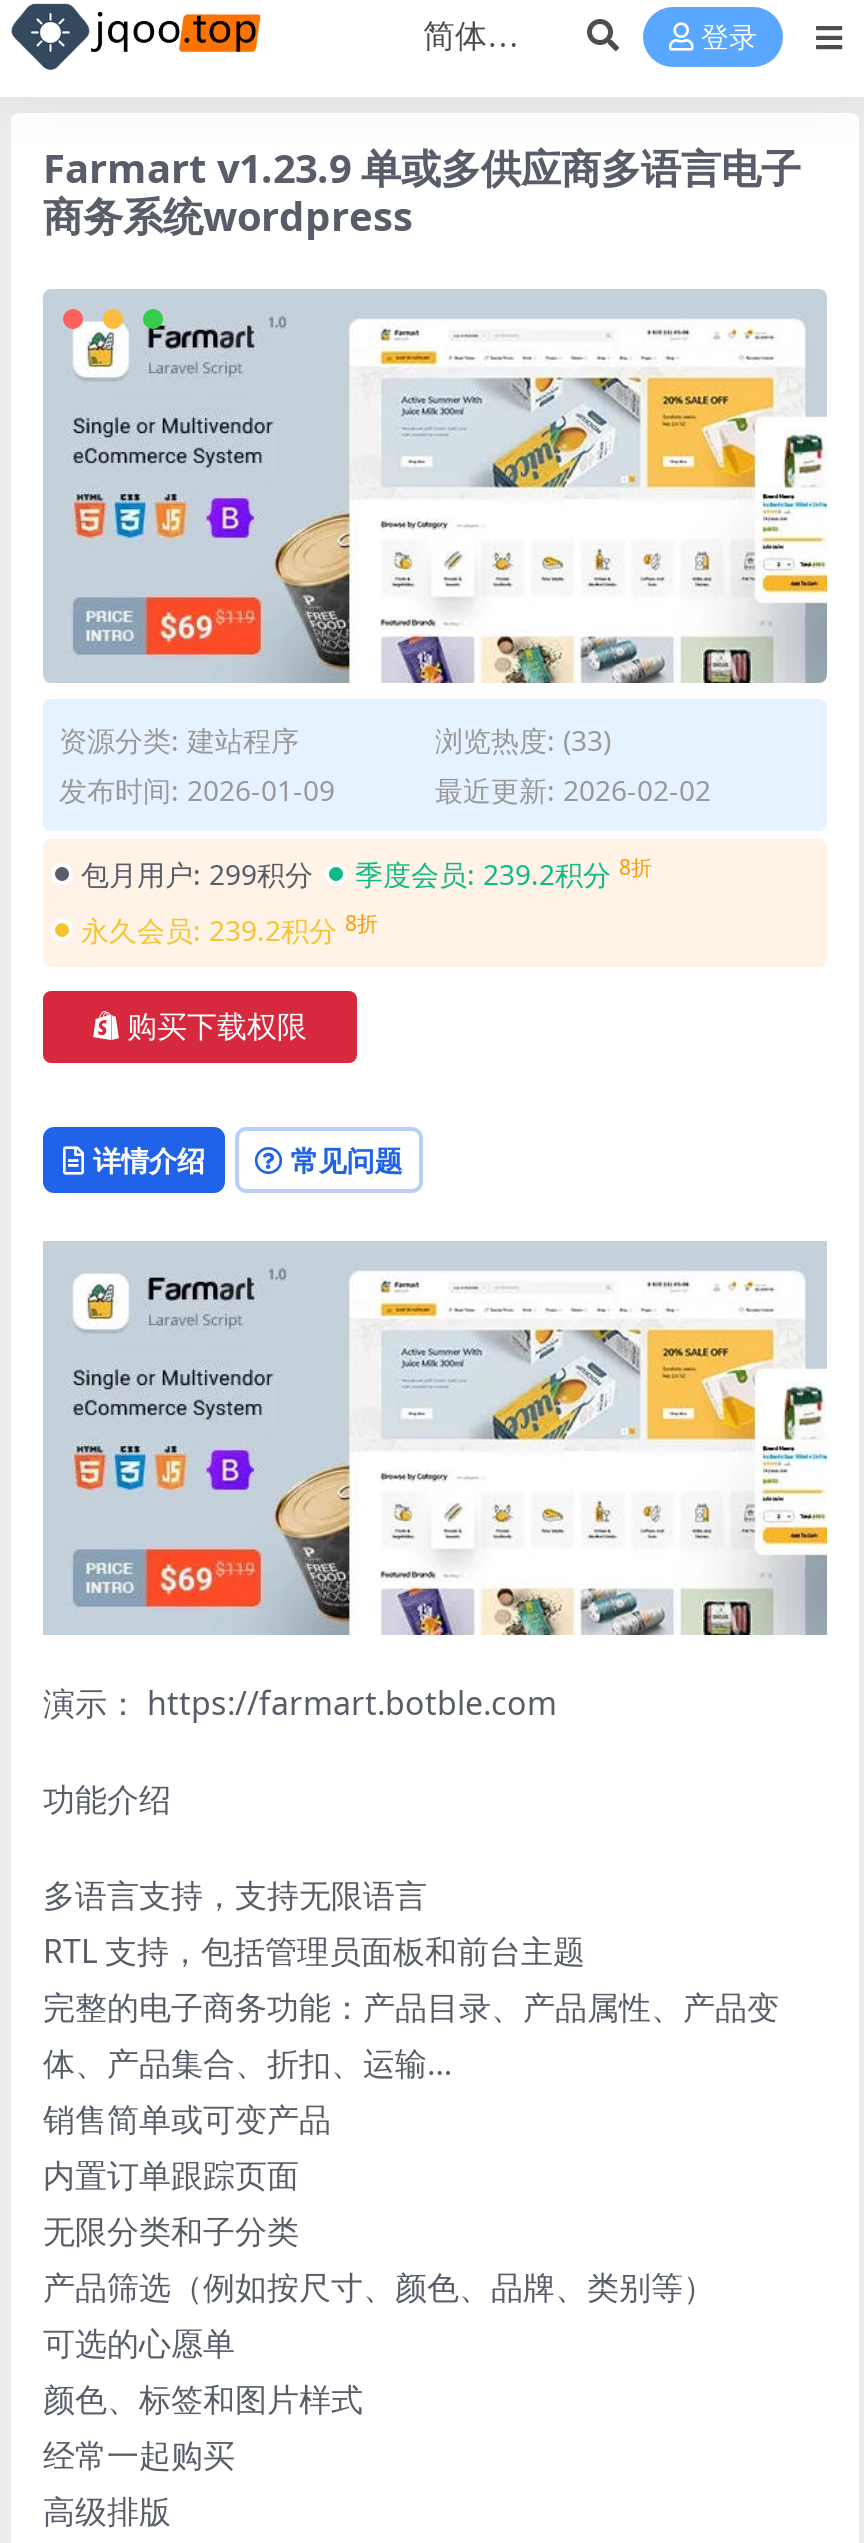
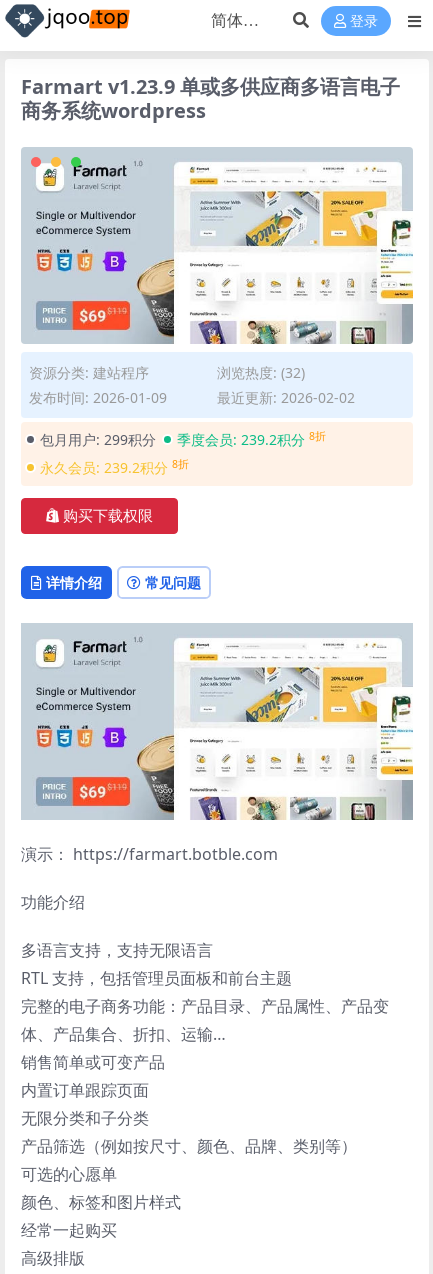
[435,722,611,760] 浏览热度: (33) -> [217,363,305,382] 浏览热度: (32)

